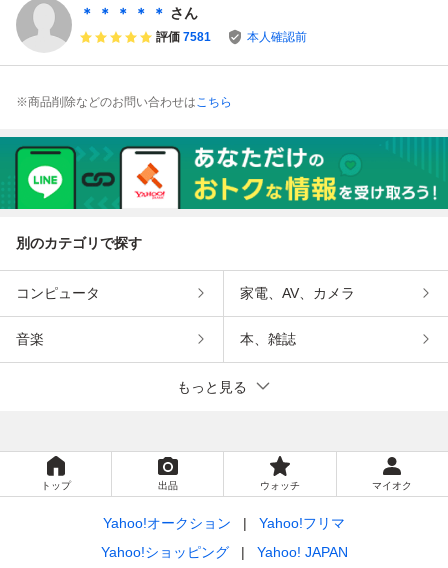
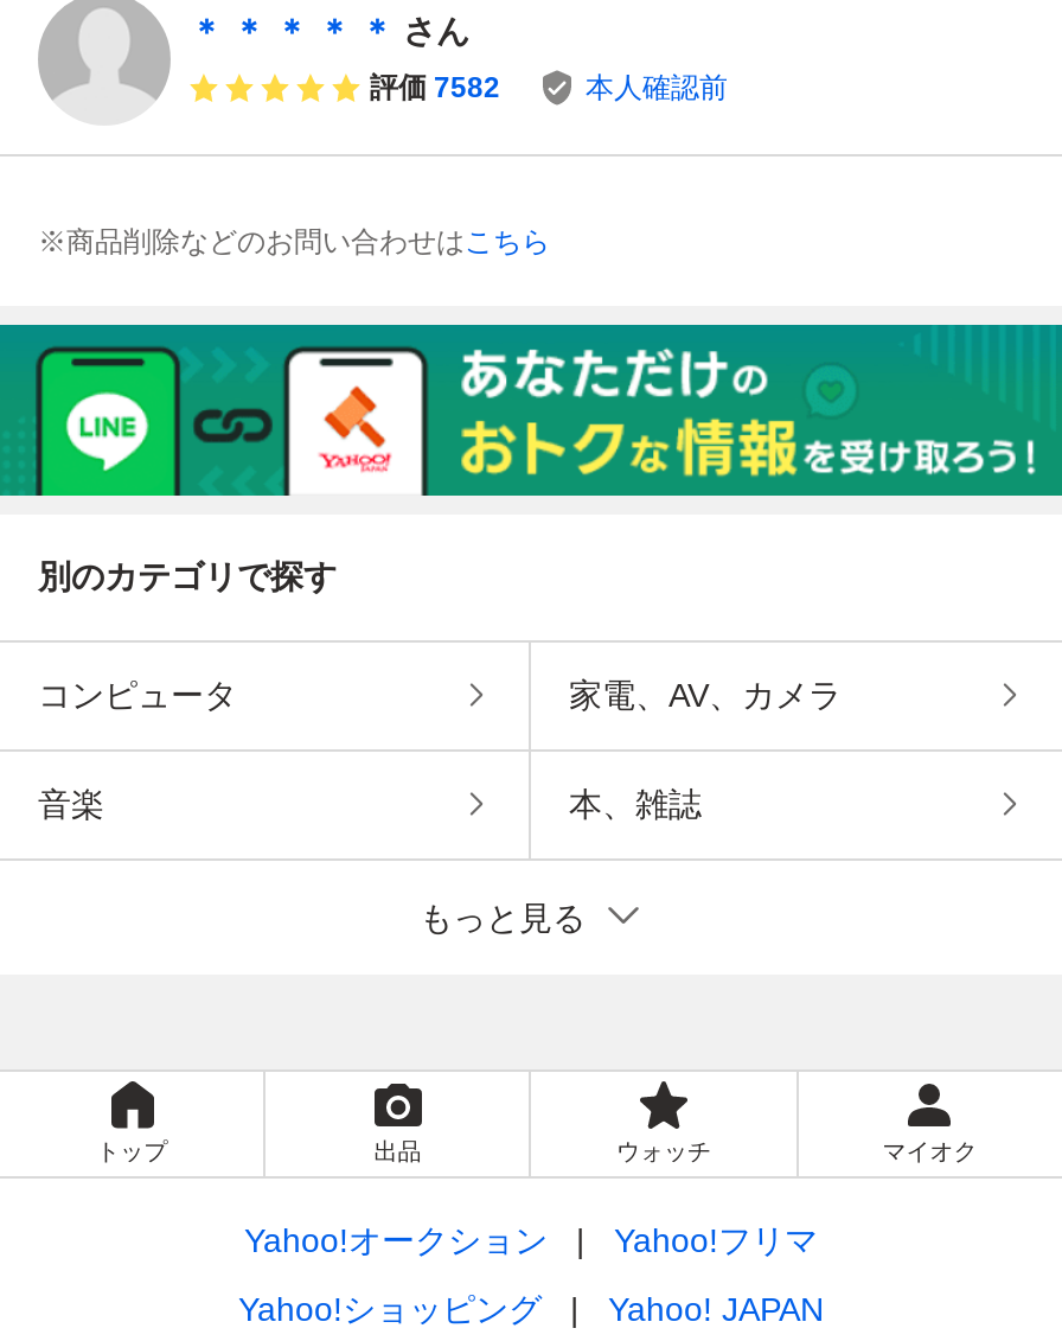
[156,30,211,44] 評価 7581 -> [370,72,500,105] 評価 7582

